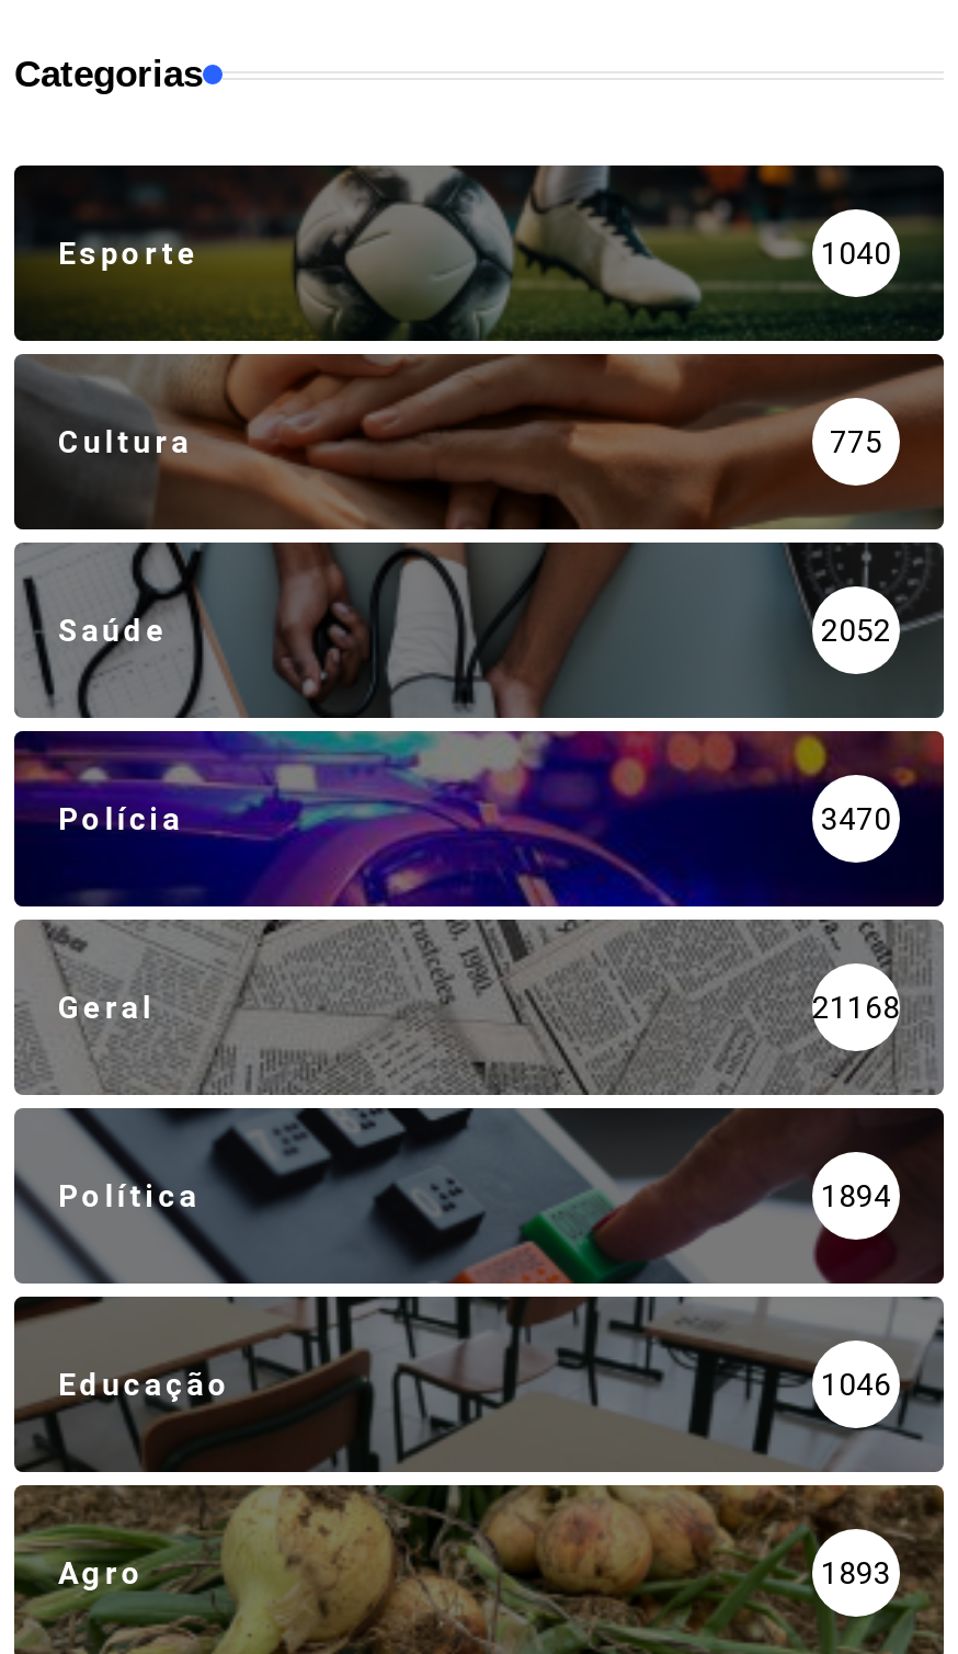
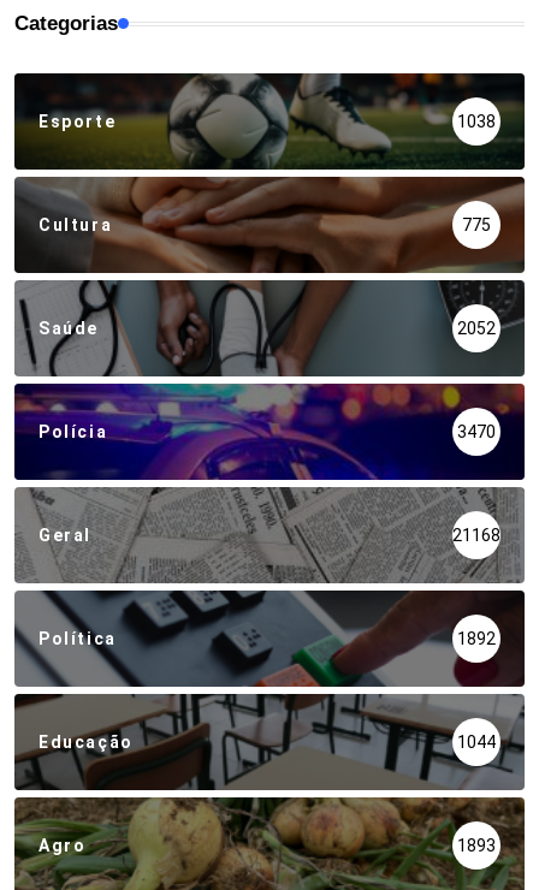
[821,235,891,270] 1040 -> [457,111,496,130] 1038
[821,1177,891,1212] 1894 -> [457,628,496,648] 1892
[821,1366,891,1401] 1046 -> [457,732,496,751] 1044

